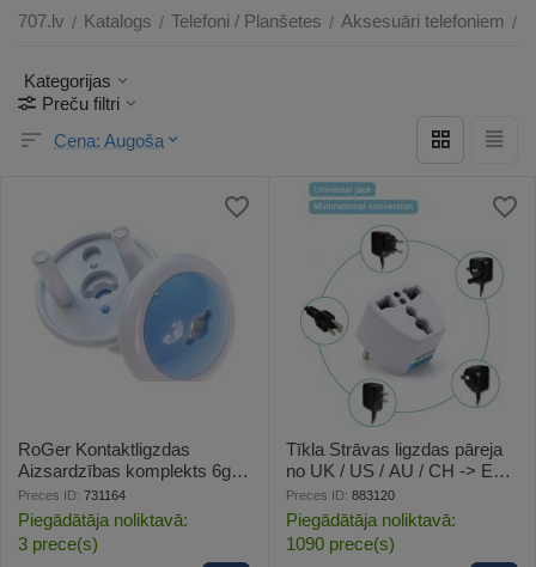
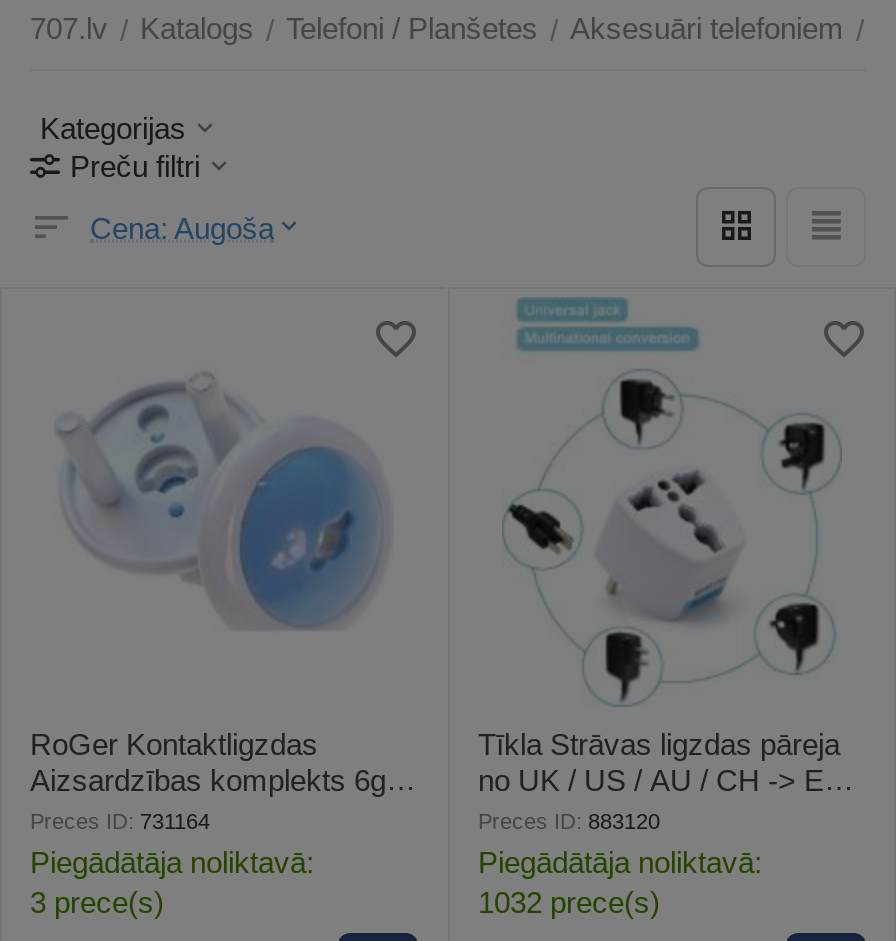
[286,534,395,554] 1090 prece(s) -> [478,885,660,919] 1032 prece(s)

